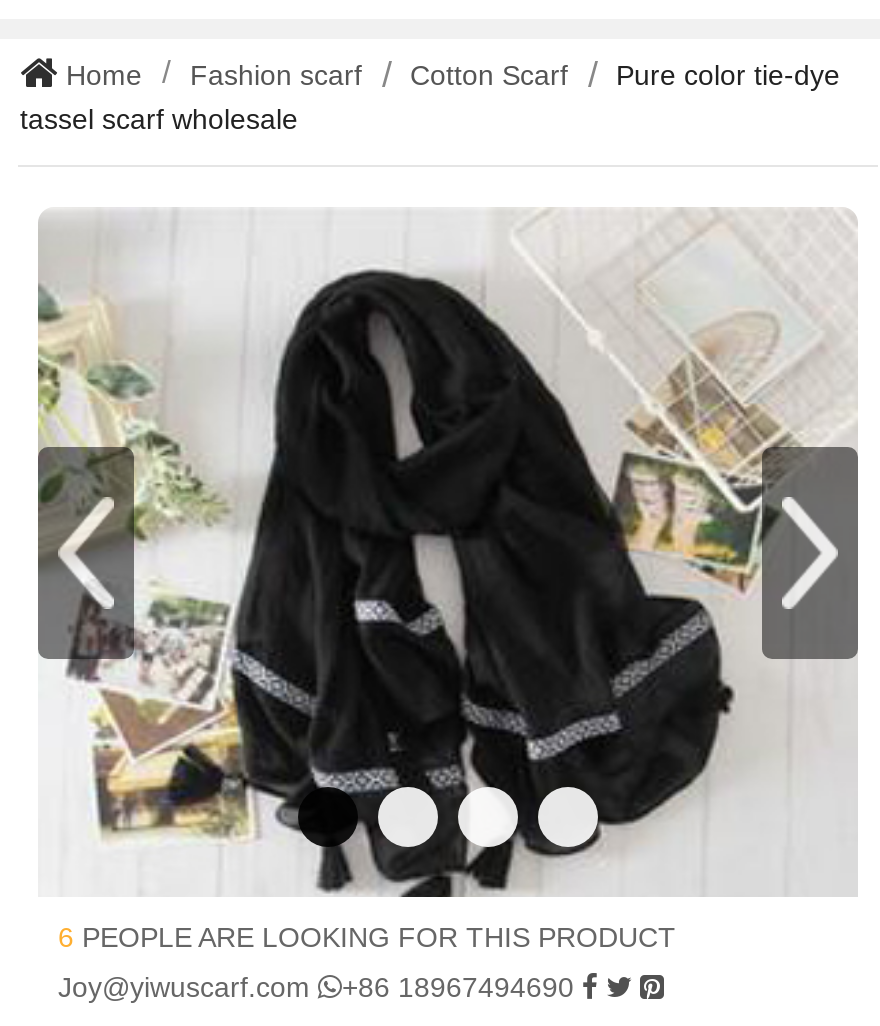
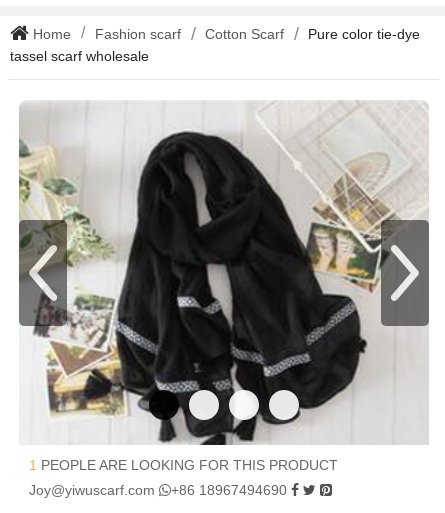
[58,921,676,953] 6 PEOPLE ARE LOOKING FOR THIS PRODUCT -> [29,457,338,473] 1 PEOPLE ARE LOOKING FOR THIS PRODUCT

